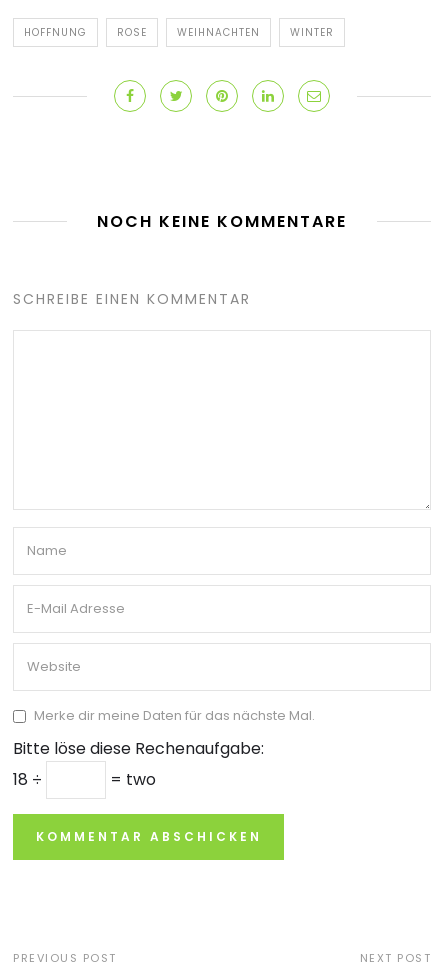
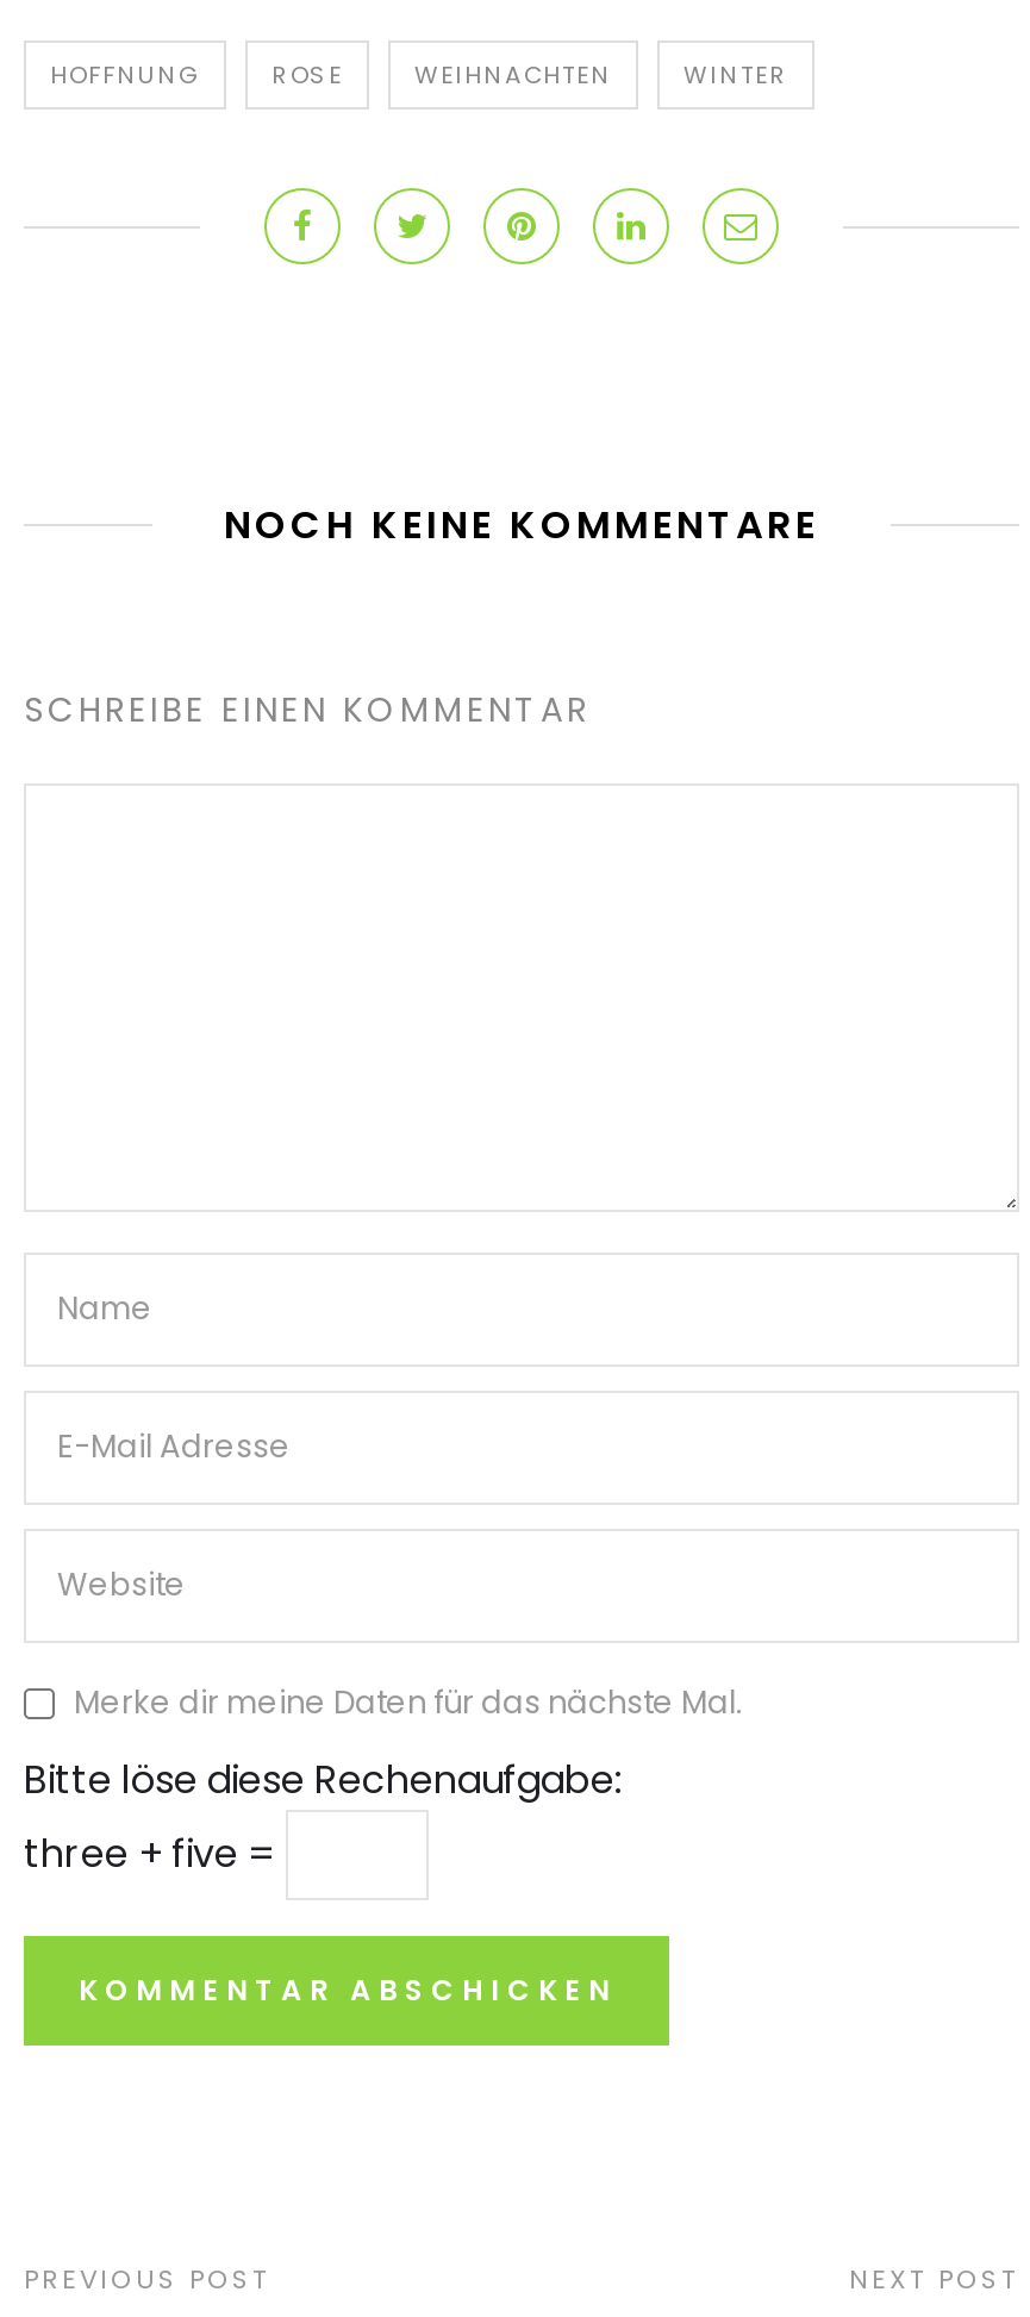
[13,768,156,791] 18 ÷ | = two -> [24,1826,286,1881] three + five =

